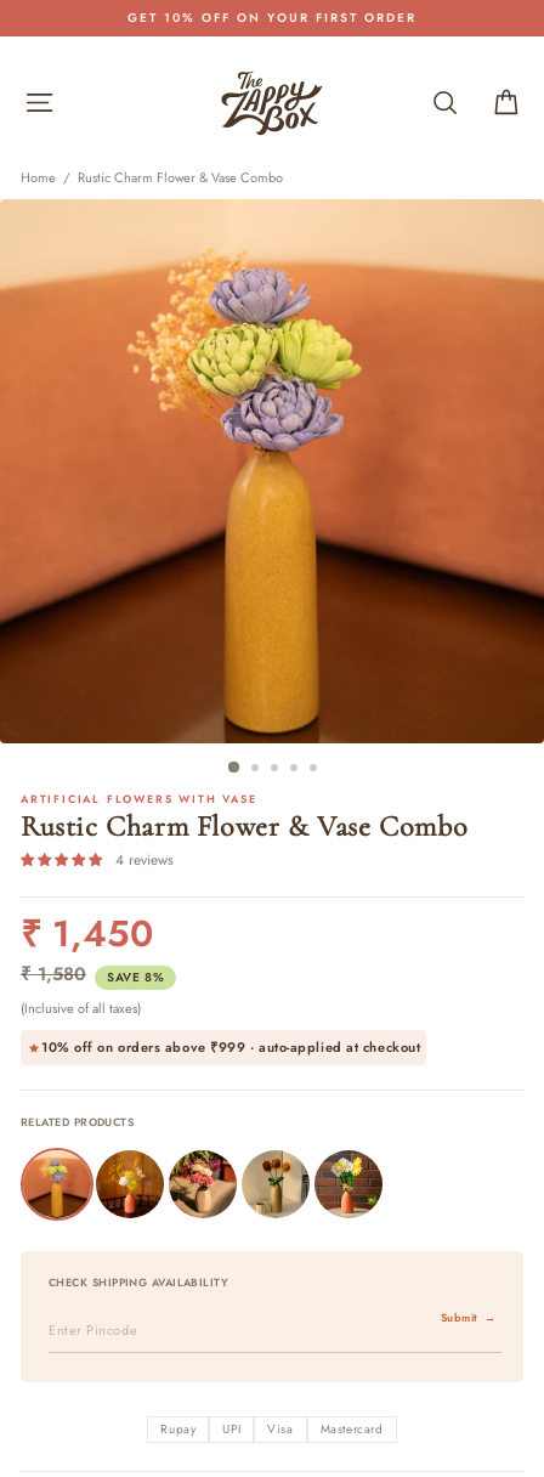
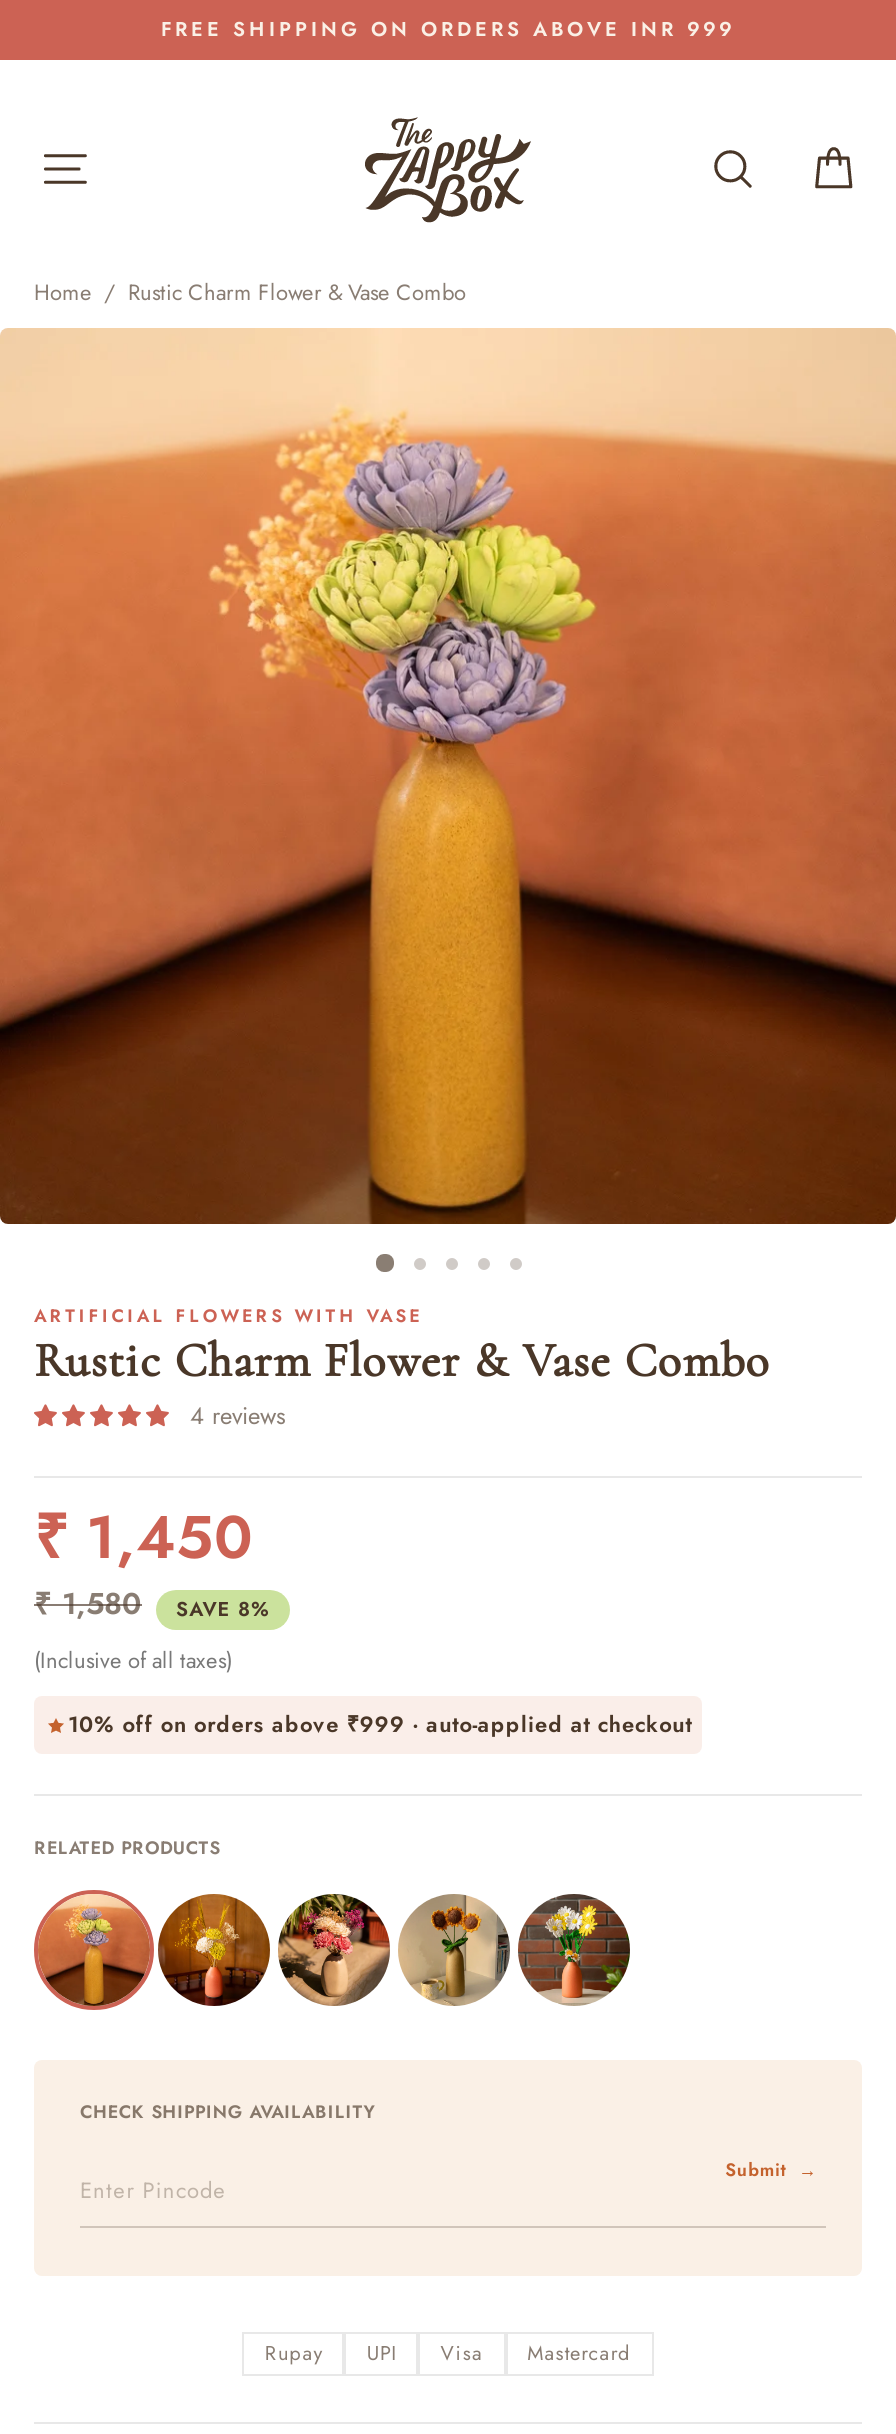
[127,9,416,27] GET 10% OFF ON YOUR FIRST ORDER -> [161,14,735,44] FREE SHIPPING ON ORDERS ABOVE INR 999

